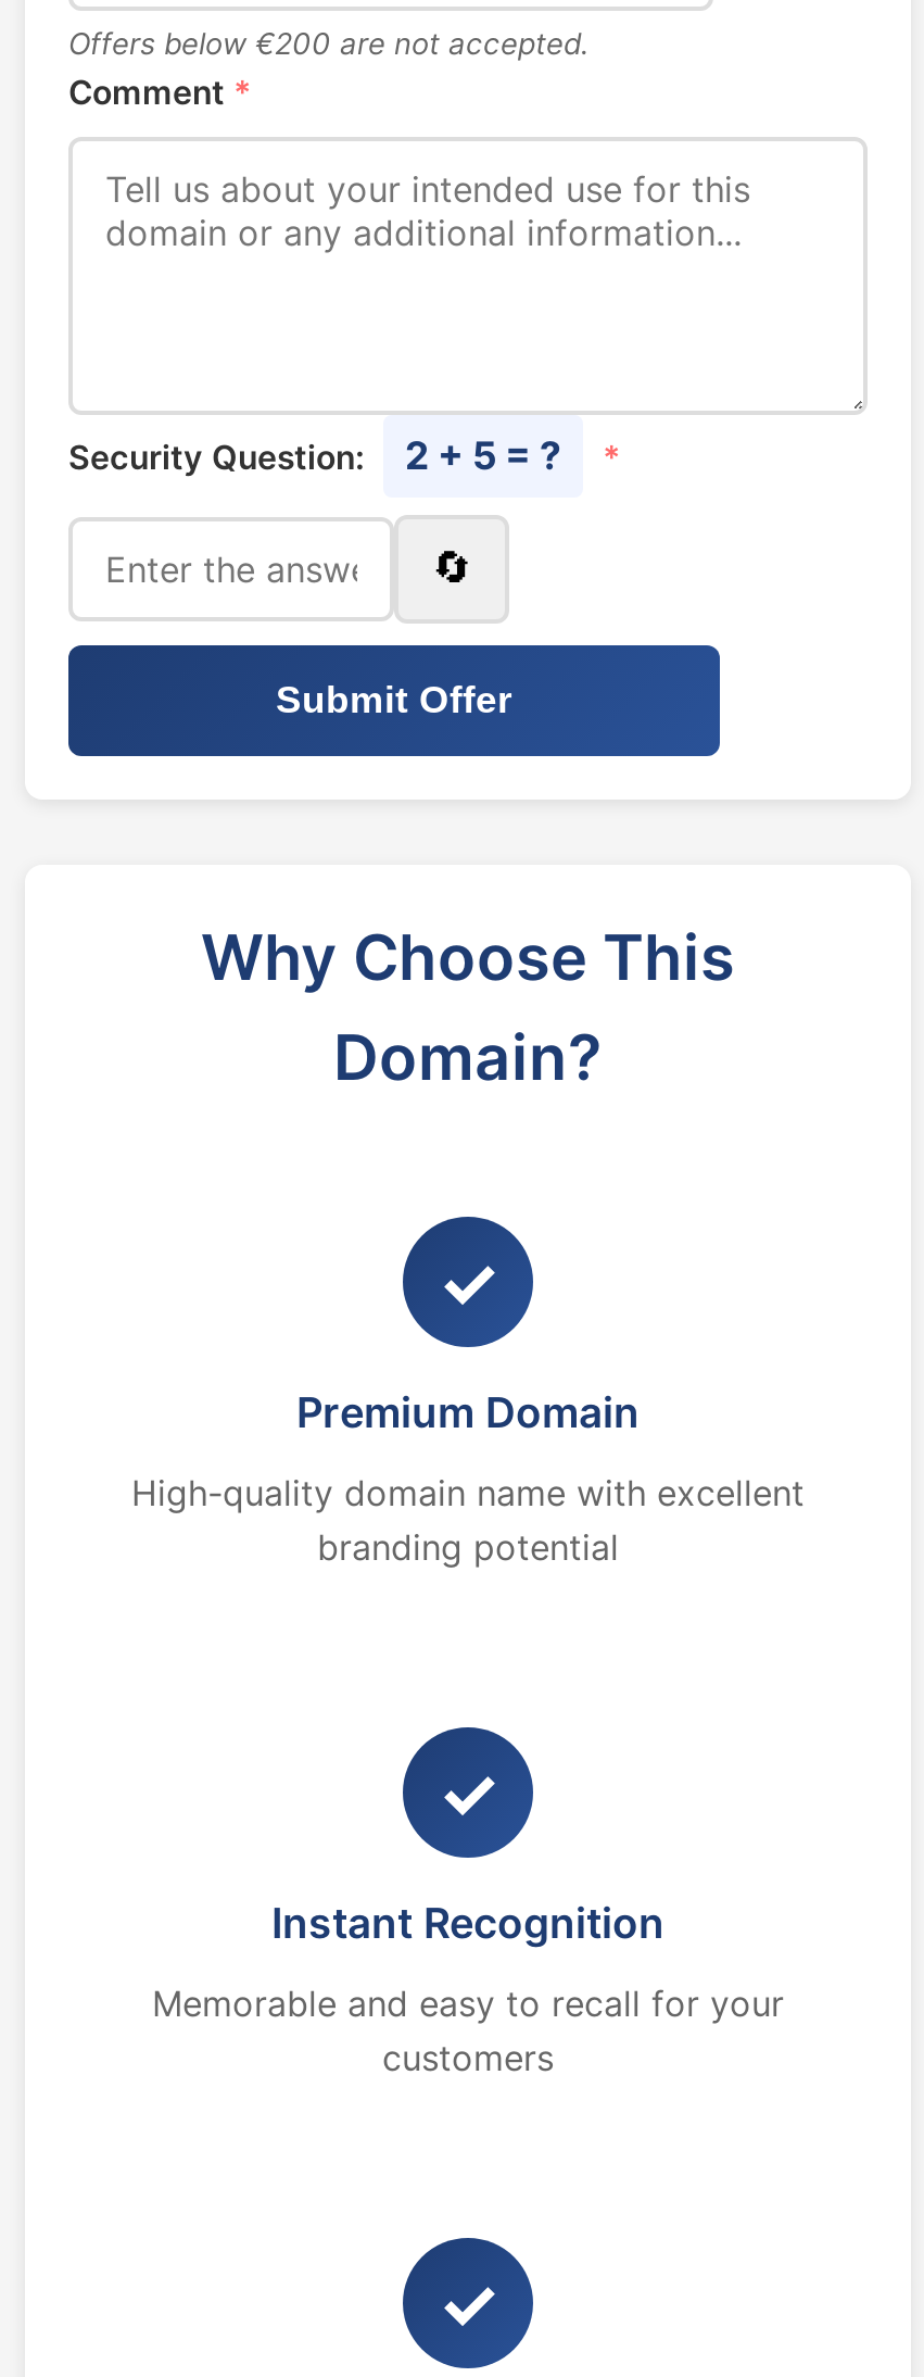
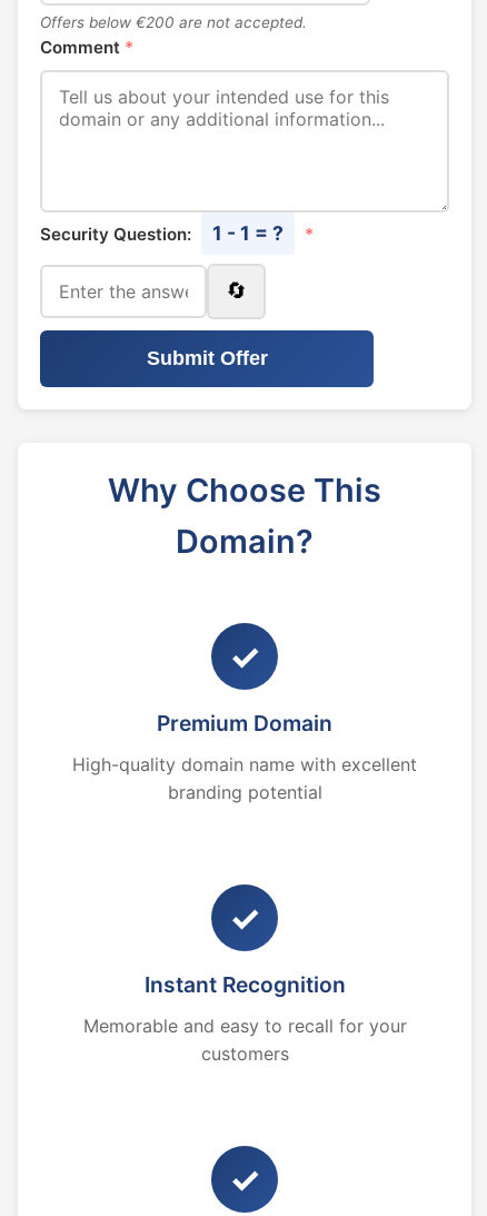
[405,432,561,478] 2 + 5 = ? -> [212,221,284,245] 1 - 1 = ?

